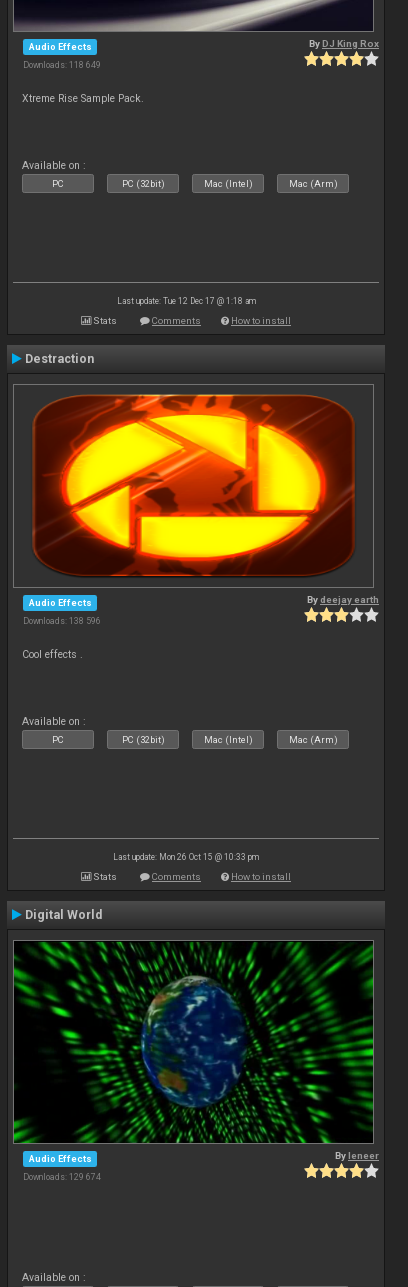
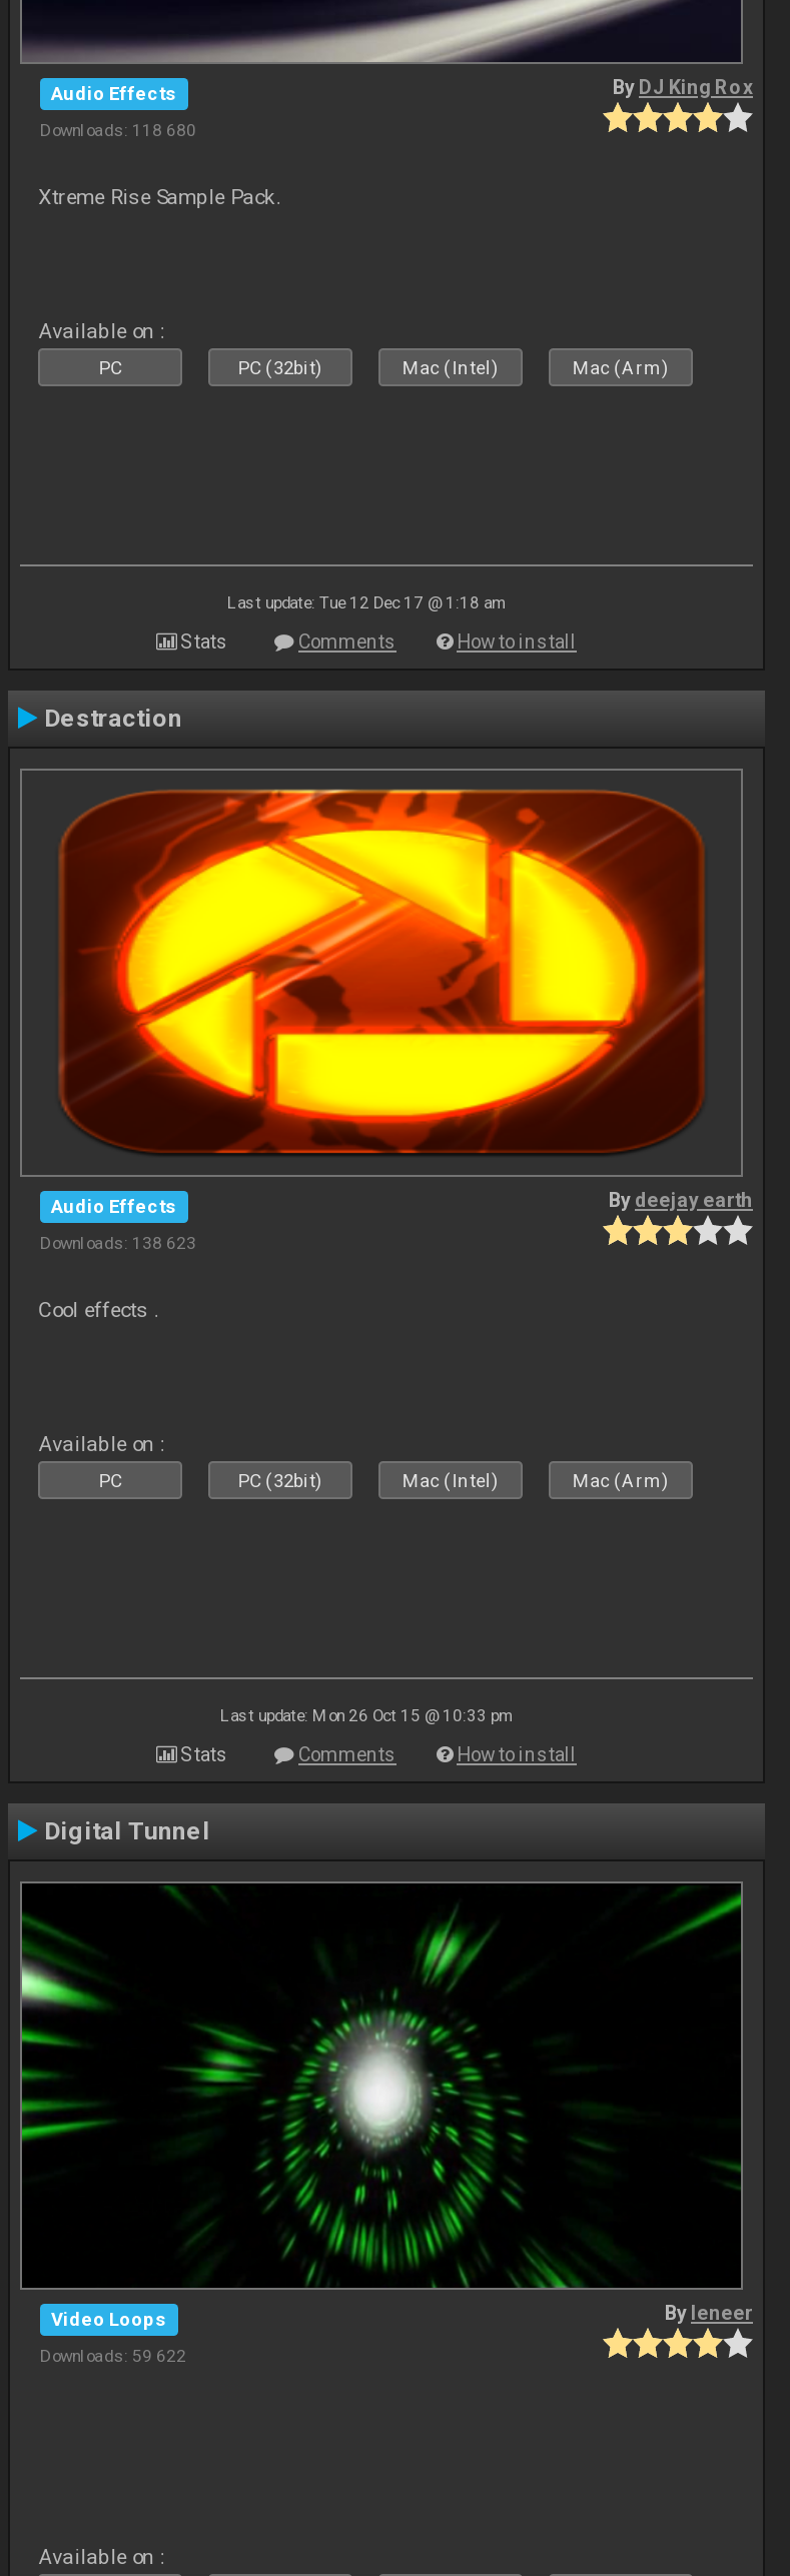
[23,60,101,70] Downloads: 118 649 -> [40,119,196,140] Downloads: 118 680
[23,616,101,626] Downloads: 138 596 -> [40,1232,196,1252] Downloads: 138 623
[25,908,102,922] Digital World -> [44,1817,210,1845] Digital Tunnel
[13,942,374,1164] [image] | Audio Effects -> [20,1883,741,2329] [image] | Video Loops
[23,1172,101,1182] Downloads: 129 674 -> [40,2345,186,2365] Downloads: 59 622

